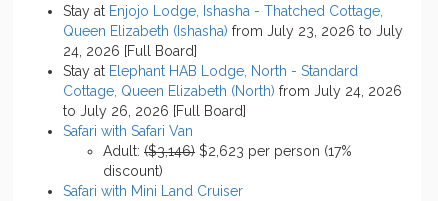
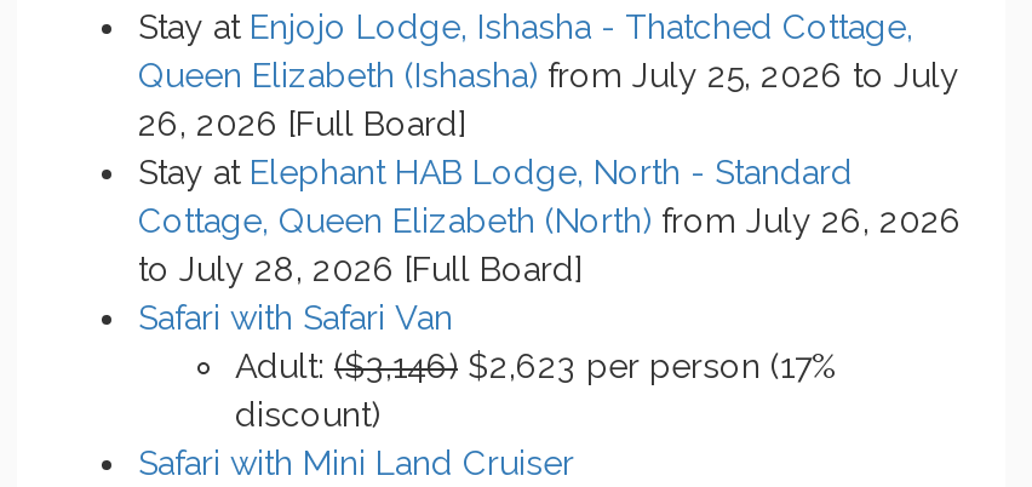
[63,23,403,39] Queen Elizabeth (Ishasha) from July 23, 2026 to July -> [138,55,959,94] Queen Elizabeth (Ishasha) from July 25, 2026 to July
[63,43,197,59] 24, 2026 [Full Board] -> [138,104,465,143] 26, 2026 [Full Board]
[63,83,402,99] Cottage, Queen Elizabeth (North) from July 24, 2026 -> [138,201,962,240] Cottage, Queen Elizabeth (North) from July 26, 2026
[63,103,246,119] to July 26, 2026 [Full Board] -> [138,249,581,288] to July 28, 2026 [Full Board]

